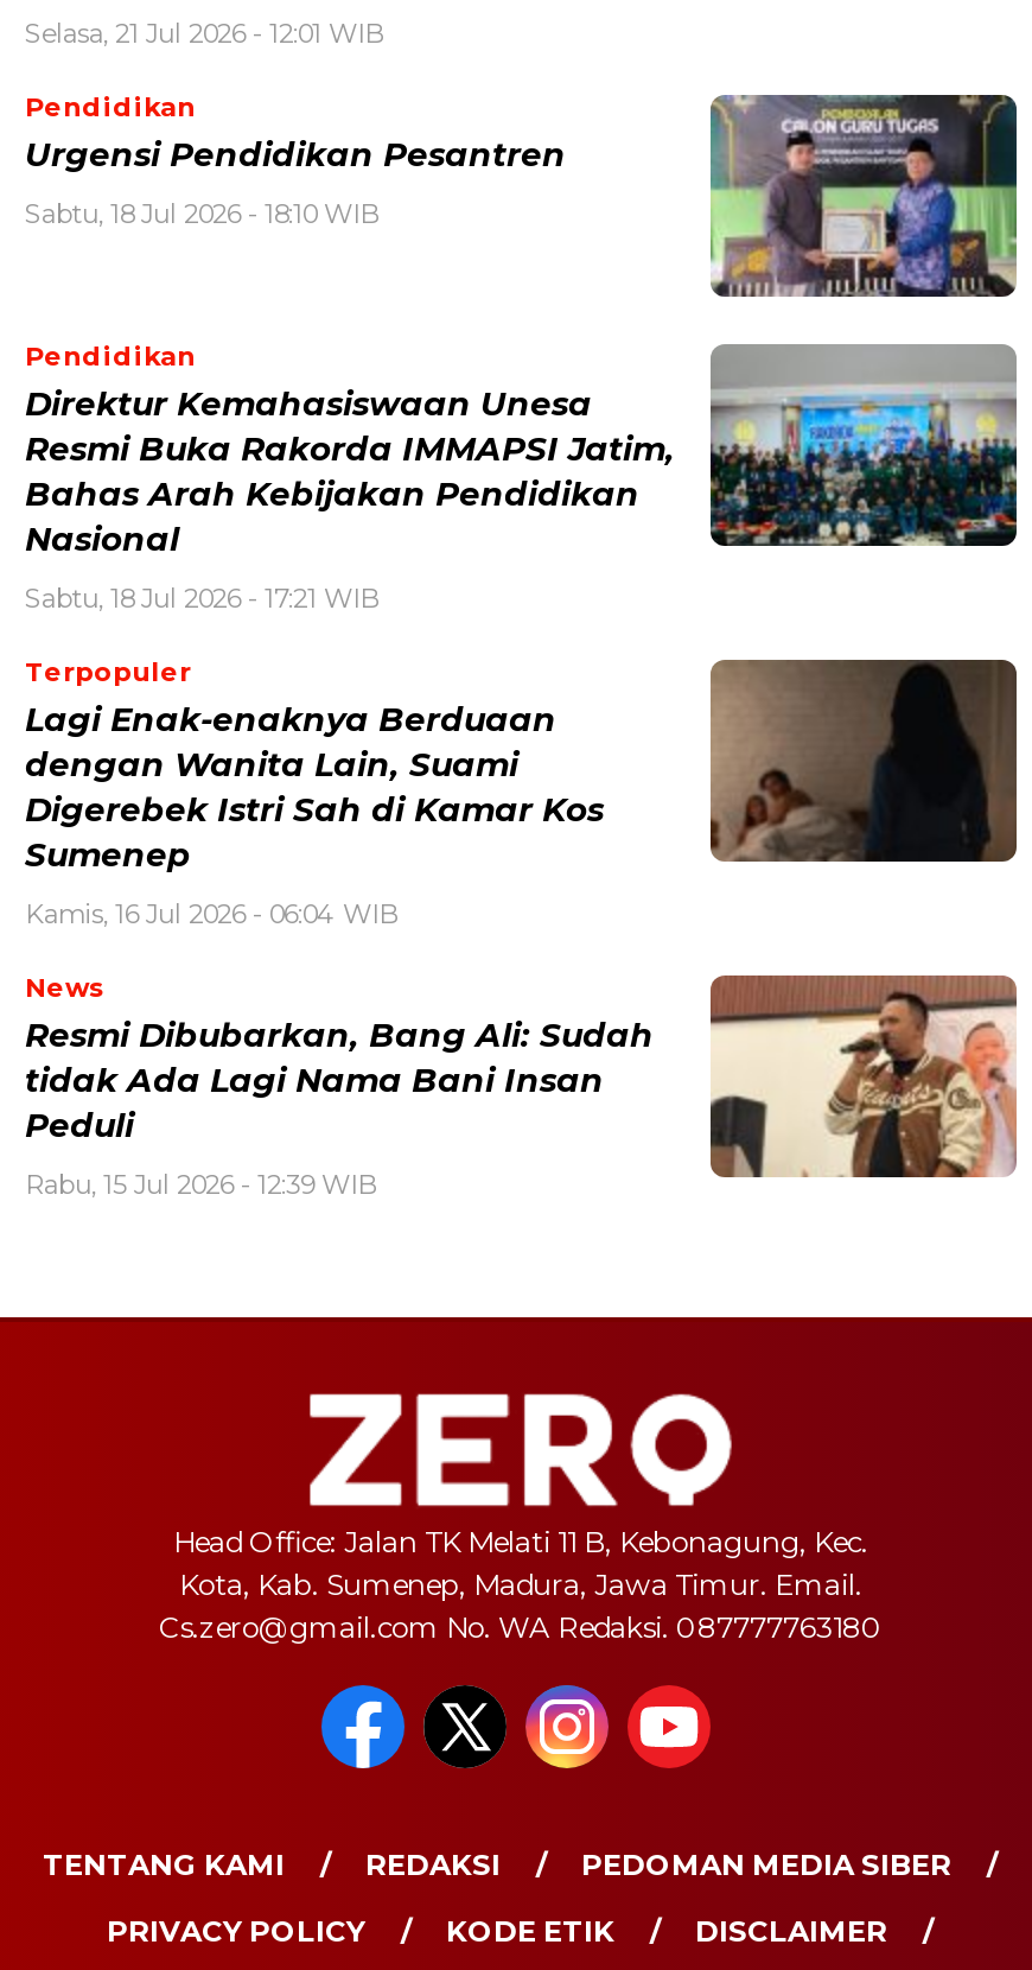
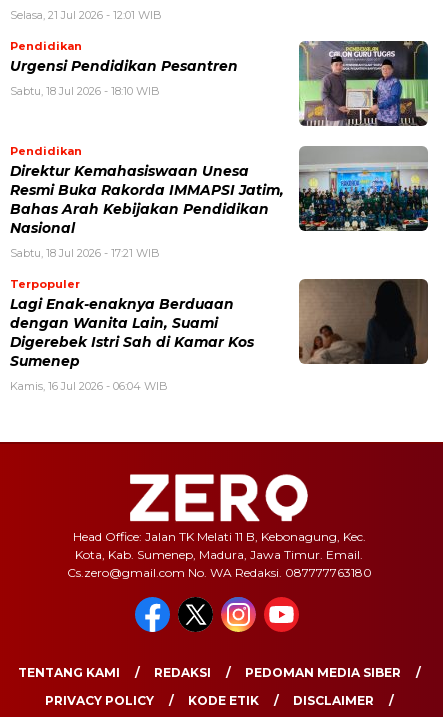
[25,970,1019,1201] [image] | News | Resmi Dibubarkan, Bang Ali: Sudah | tidak Ada Lagi Nama Bani Insan | Peduli | Rabu, 15 Jul 2026 - 12:39 WIB -> none

